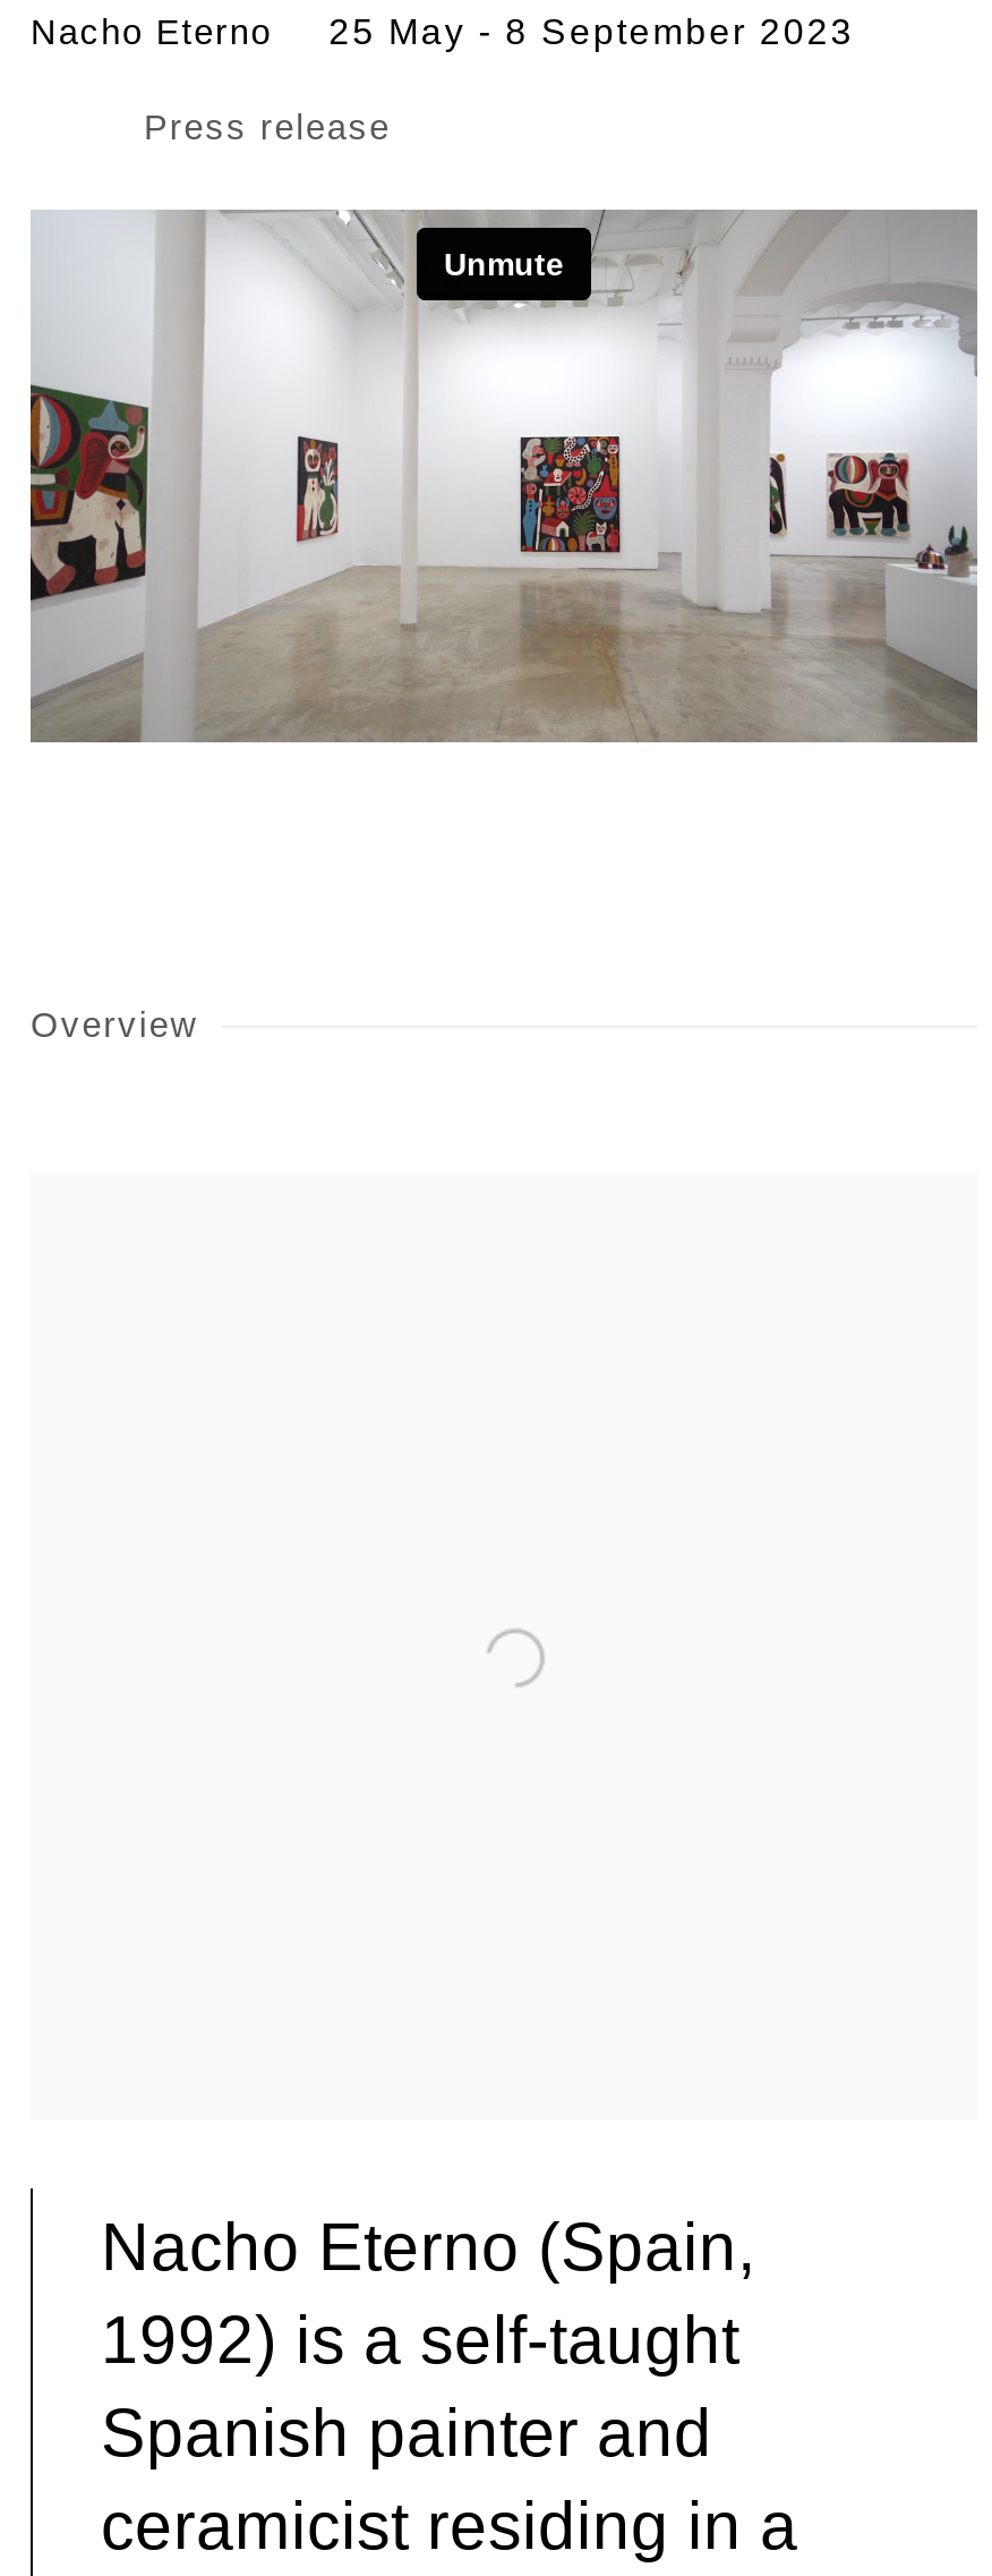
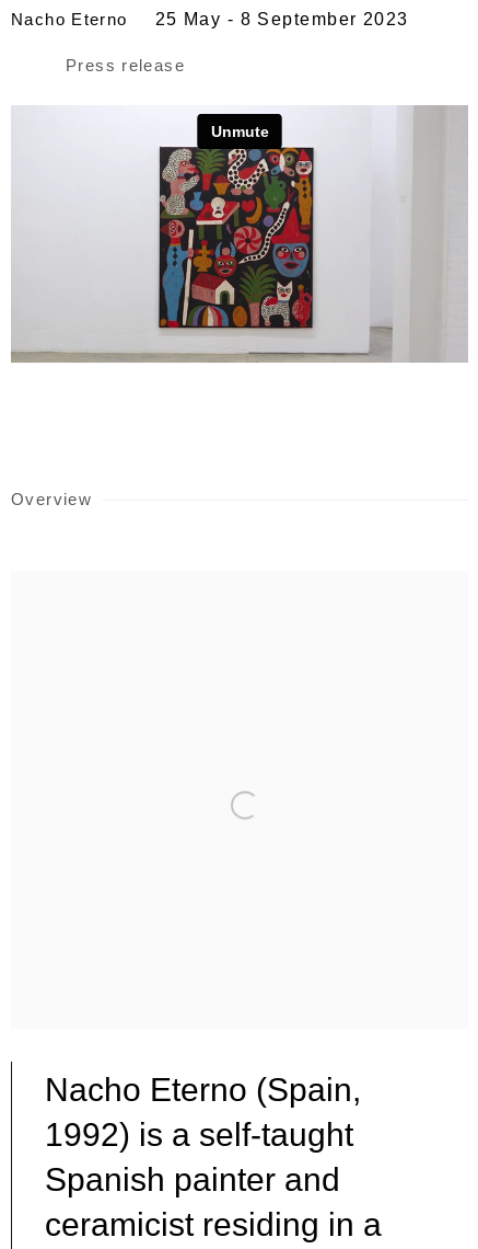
[28,207,977,742] [image] -> [11,105,467,363] [image]

